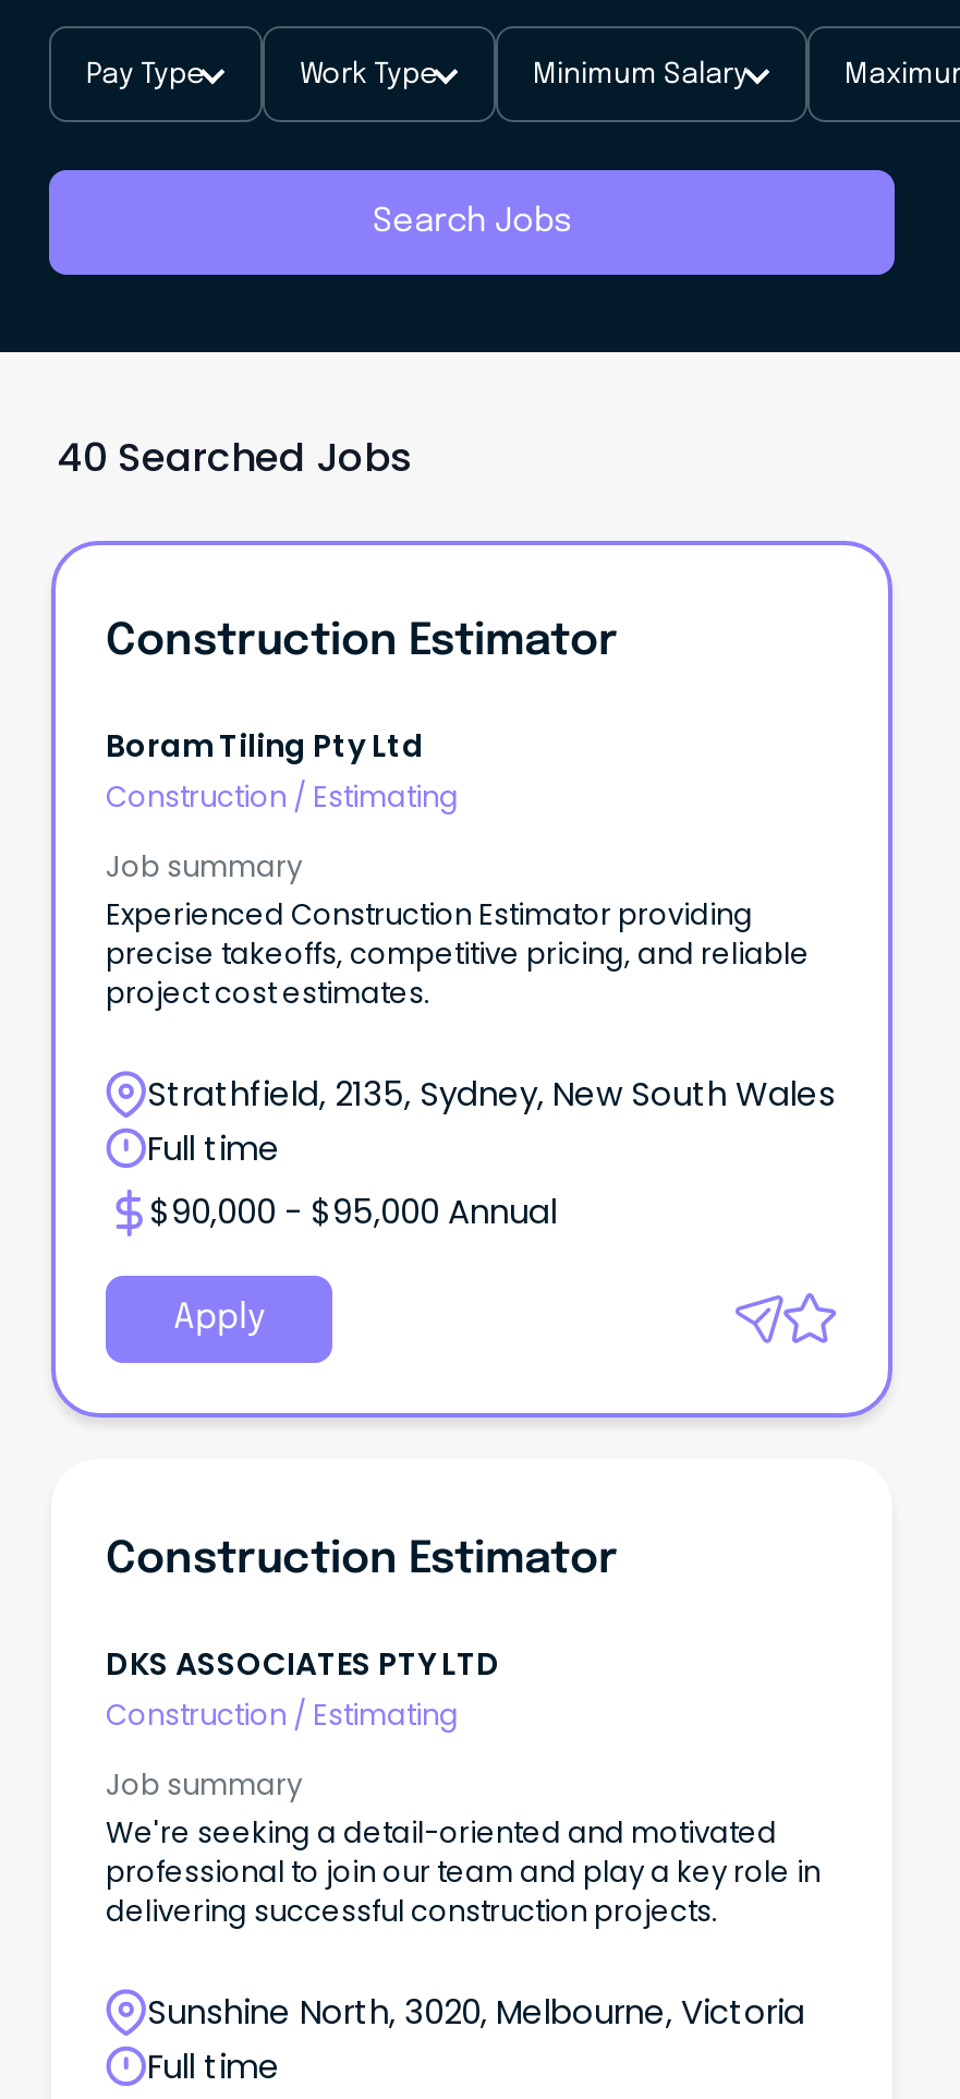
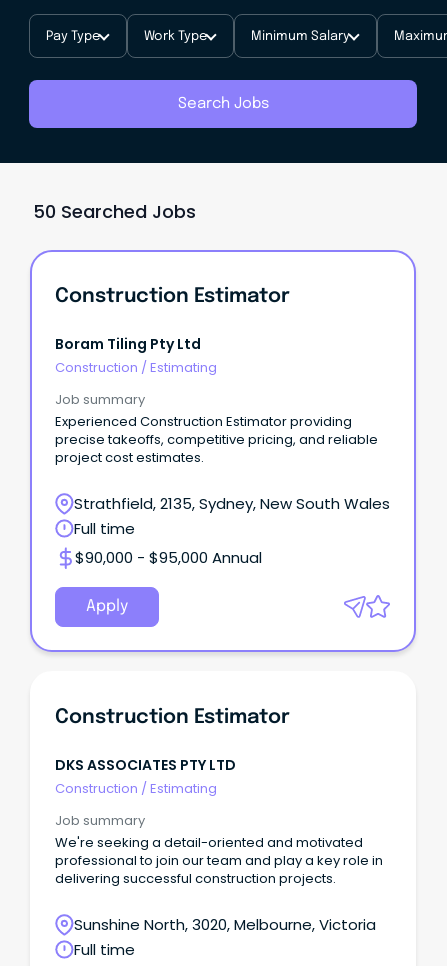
[57,430,412,485] 40 Searched Jobs -> [32,199,195,224] 50 Searched Jobs

